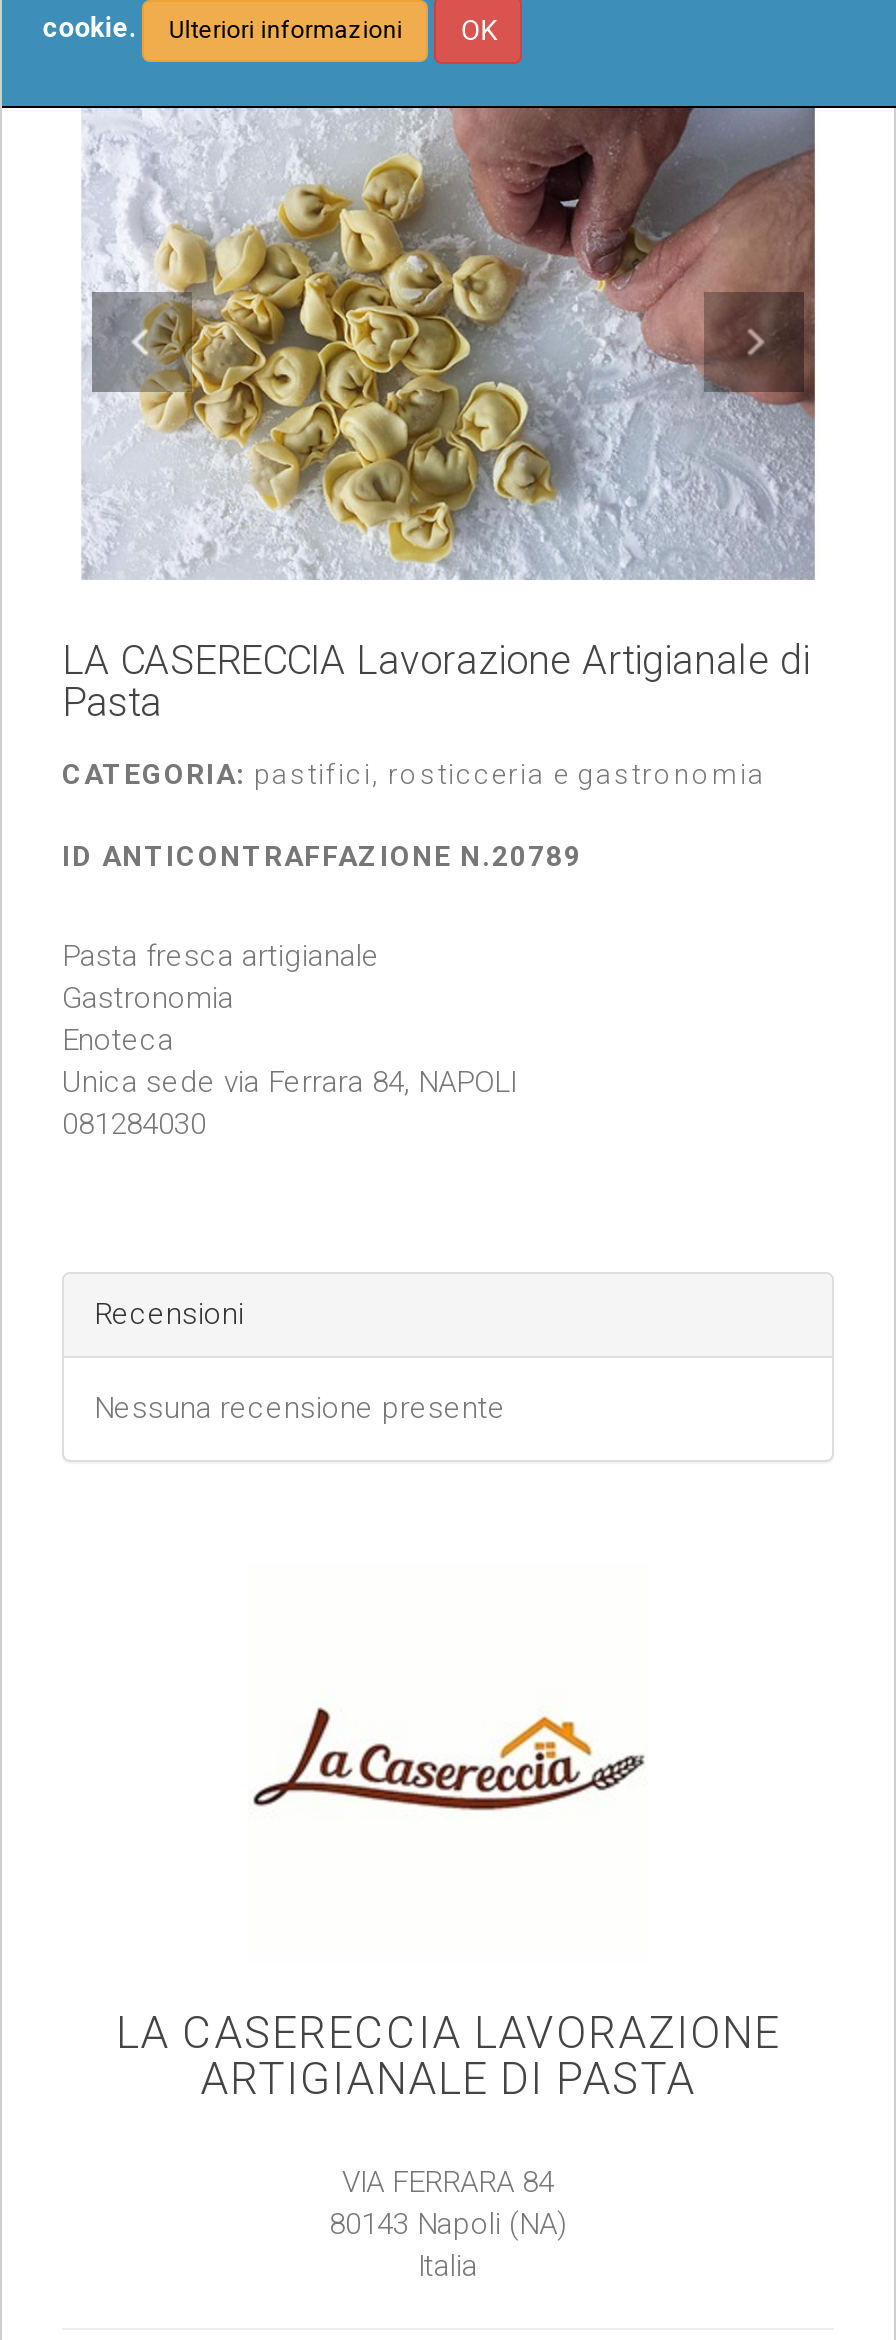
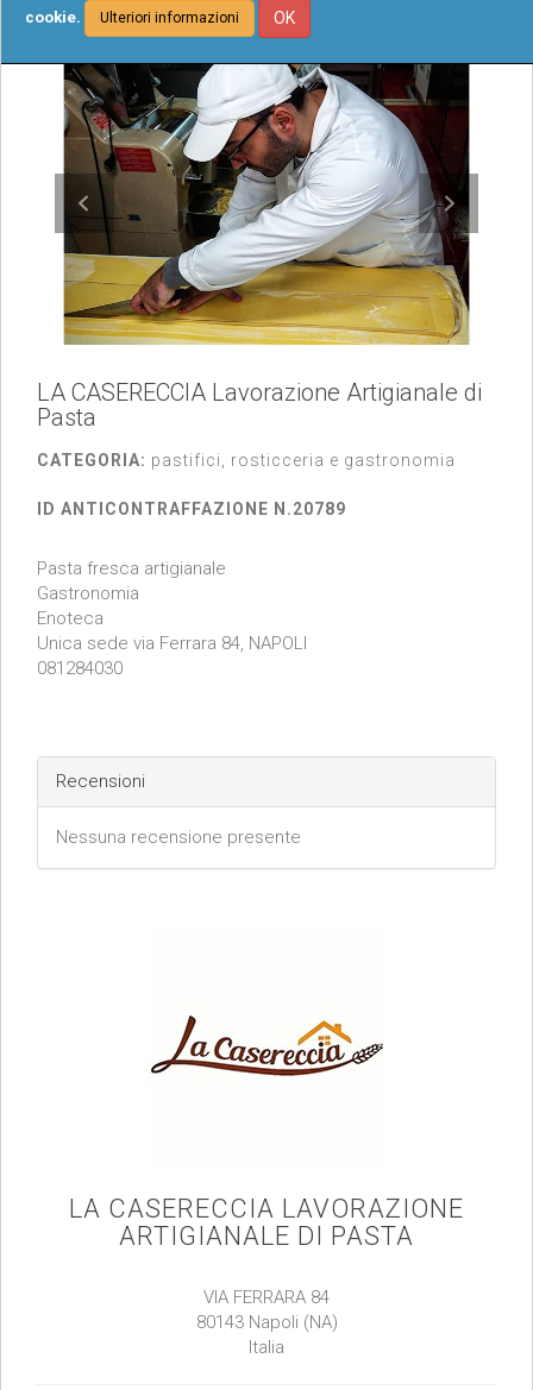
[80,106,818,582] [image] -> [50,63,485,346] [image]

